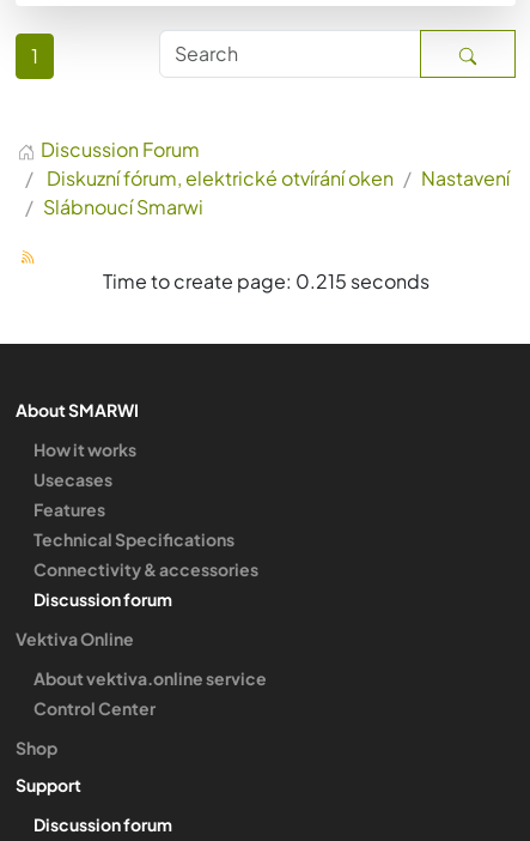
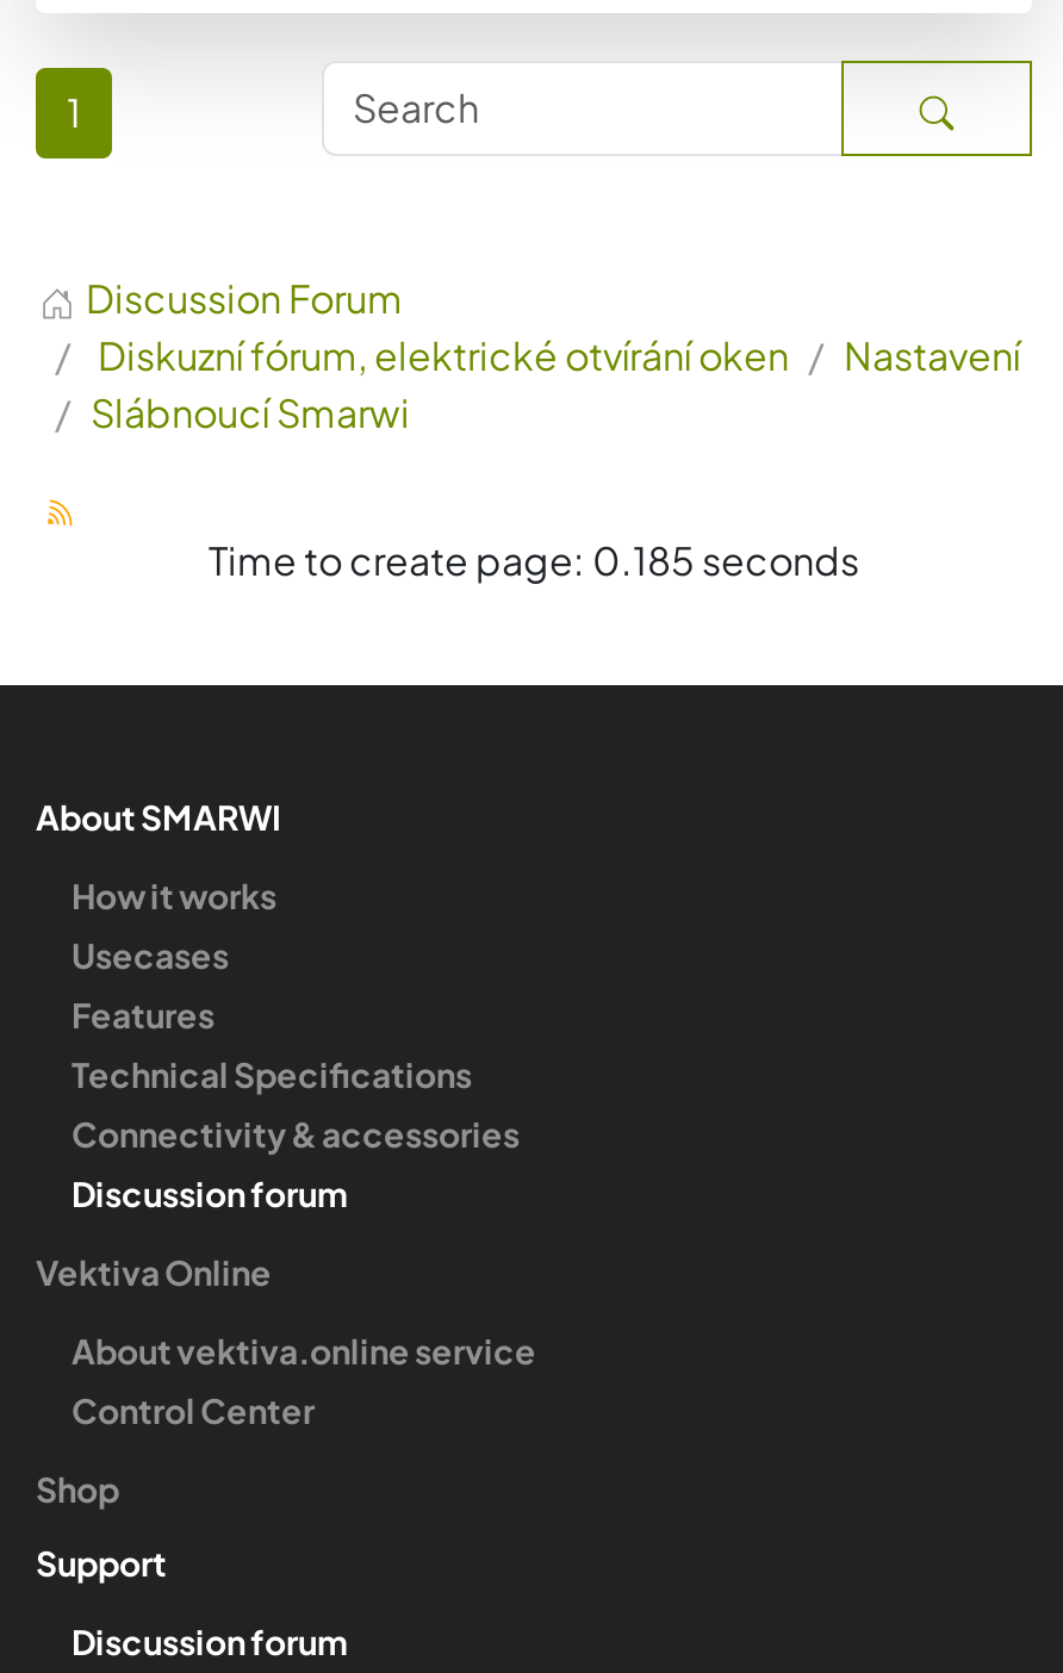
[102,268,429,294] Time to create page: 0.215 seconds -> [209,535,859,585] Time to create page: 0.185 seconds

